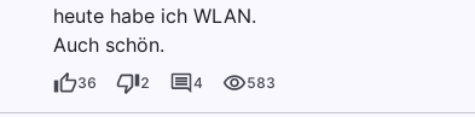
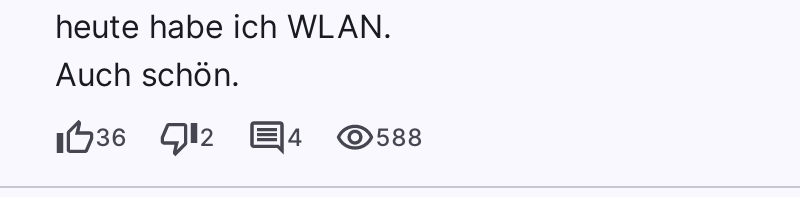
[247,74,276,92] 583 -> [375,122,423,152] 588

